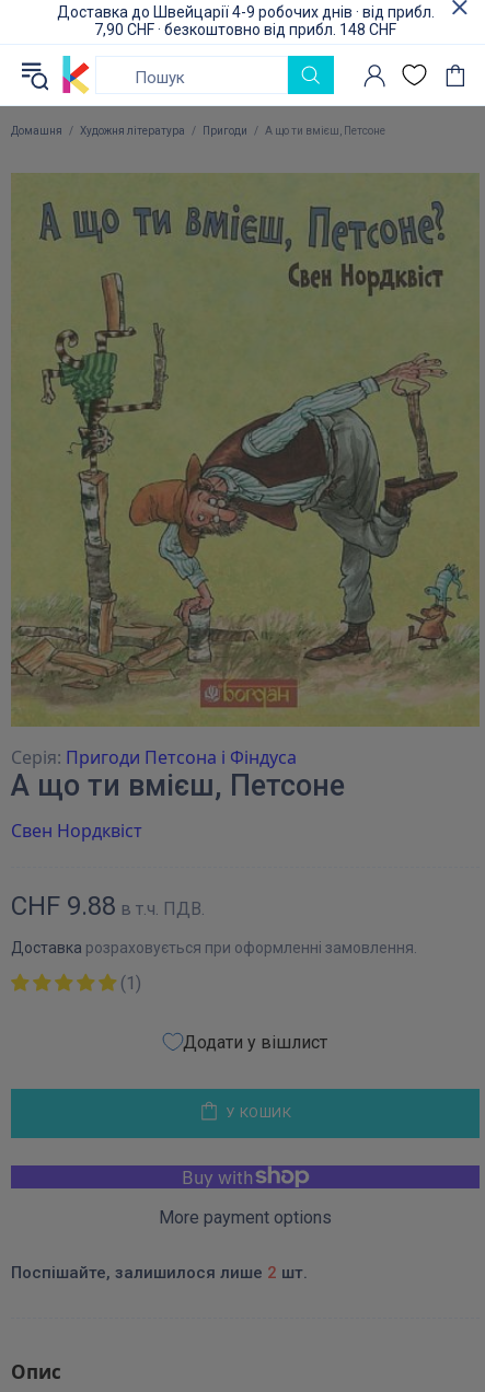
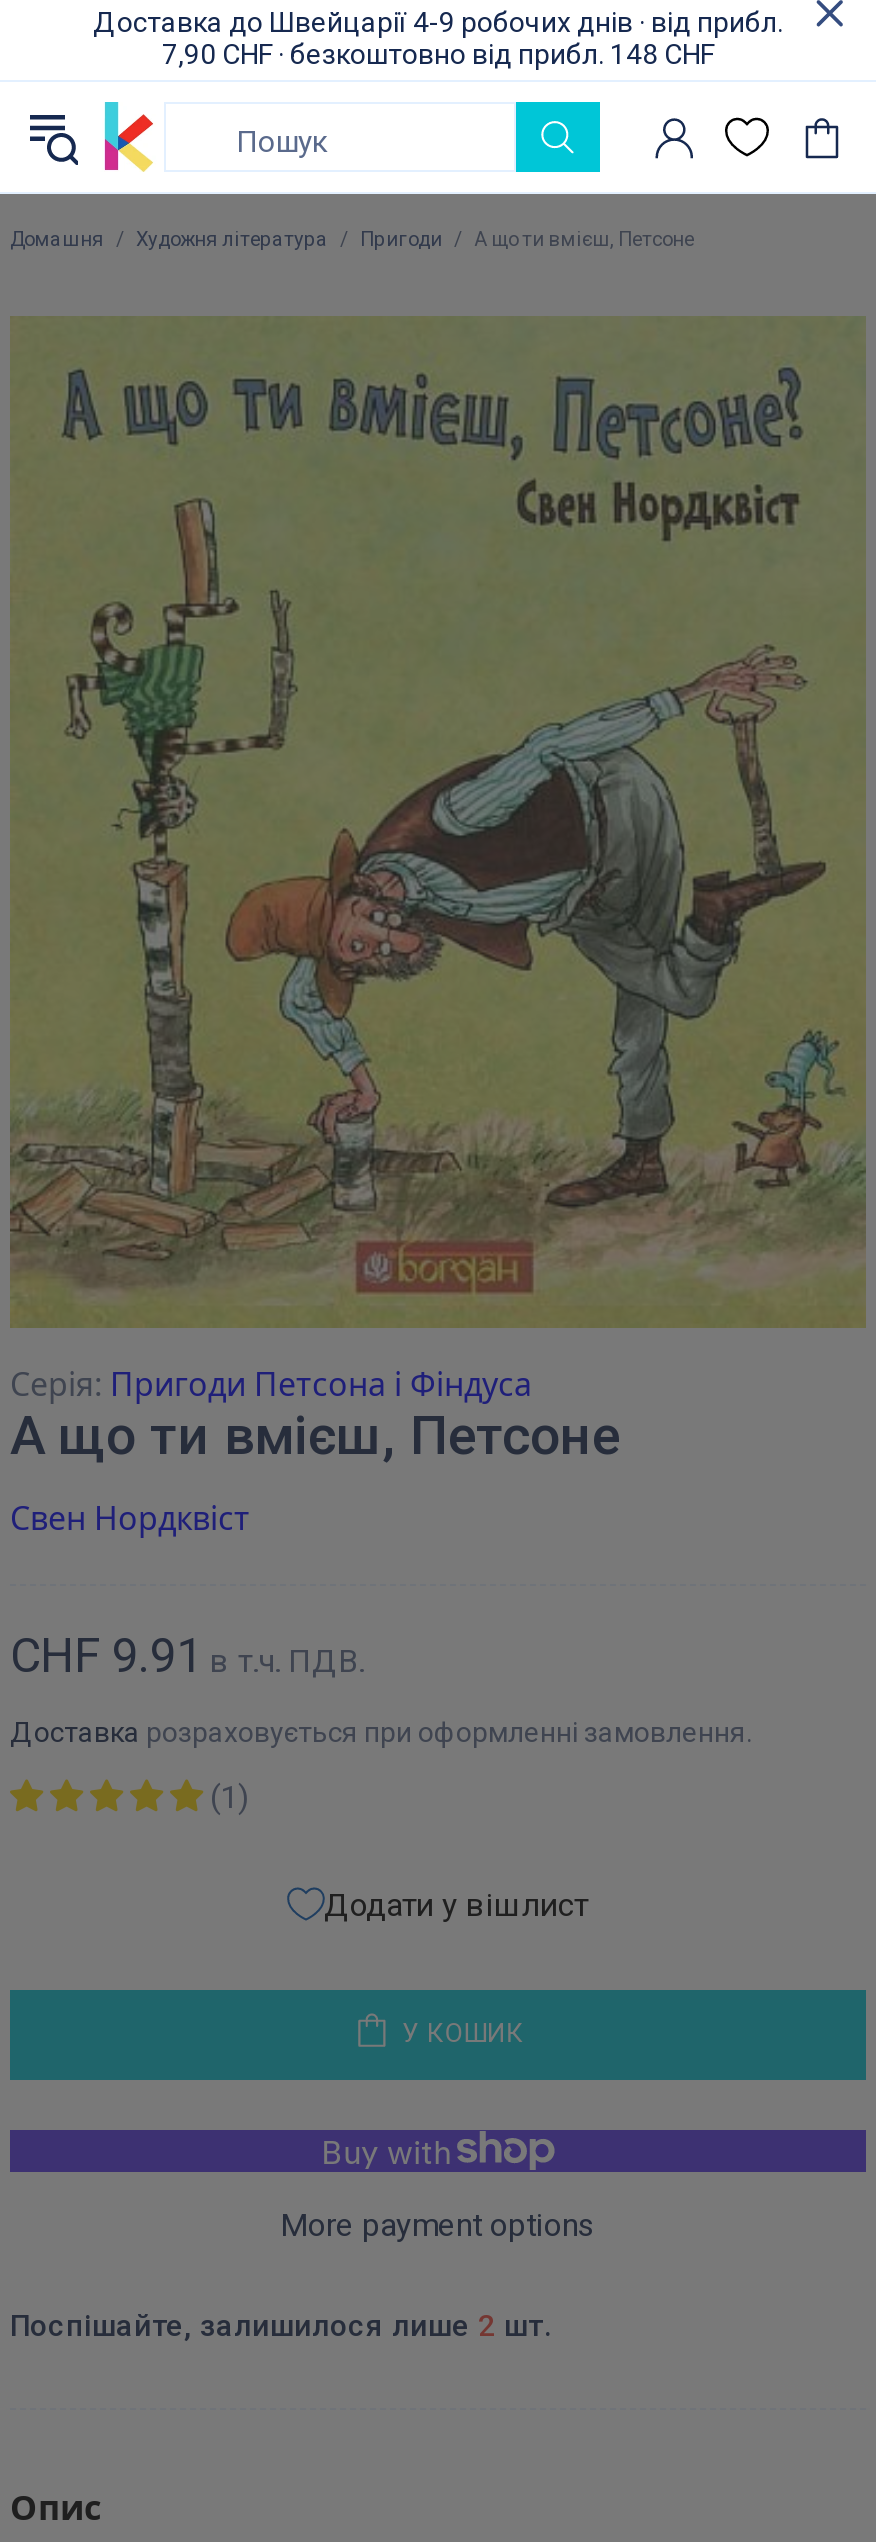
[11,890,205,921] CHF 9.88 в т.ч. ПДВ. -> [10,1627,364,1683] CHF 9.91 в т.ч. ПДВ.

